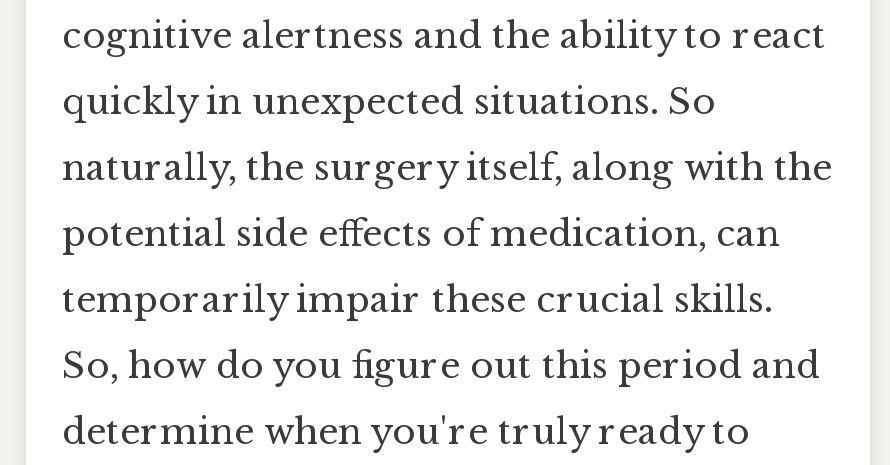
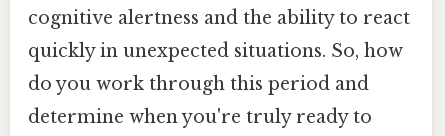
[62,80,832,388] quickly in unexpected situations. So | naturally, the surgery itself, along with the | potential side effects of medication, can | temporarily impair these crucial skills. | So, how do you figure out this period and -> [28,40,403,95] quickly in unexpected situations. So, how | do you work through this period and

